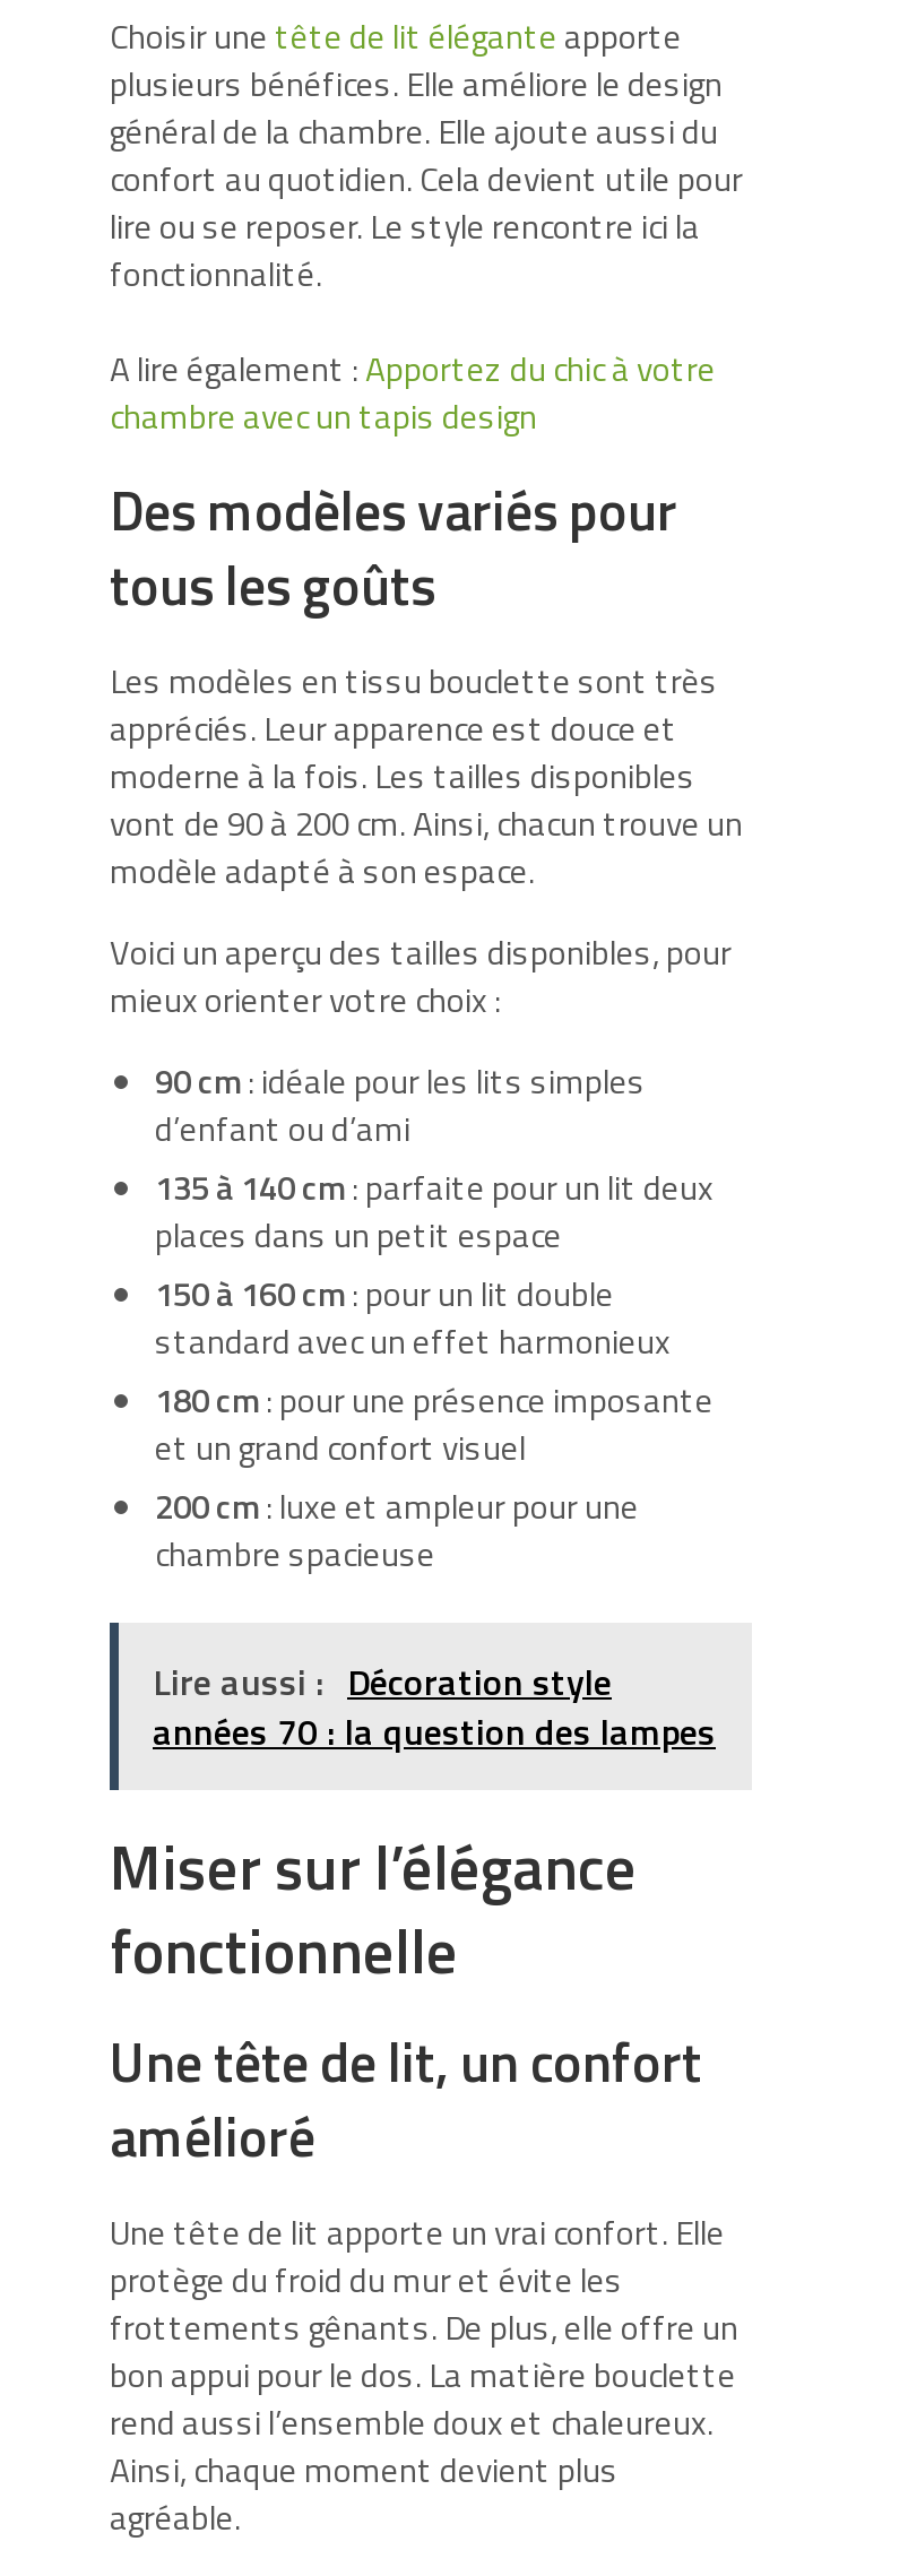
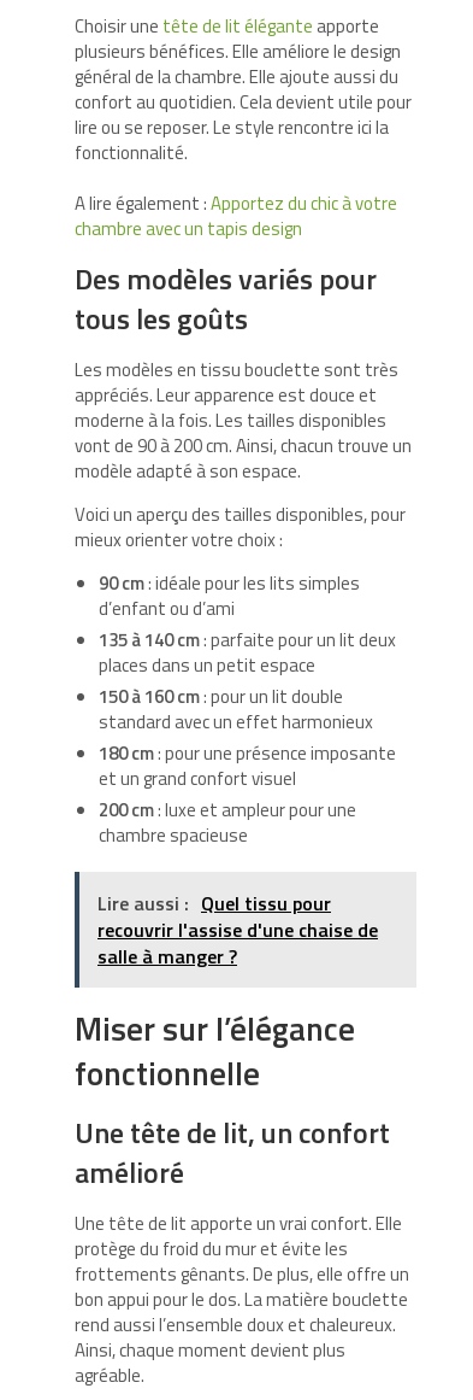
[153,1654,716,1758] Lire aussi : Décoration style | années 70 : la question des lampes -> [97,889,378,971] Lire aussi : Quel tissu pour | recouvrir l'assise d'une chaise de | salle à manger ?

